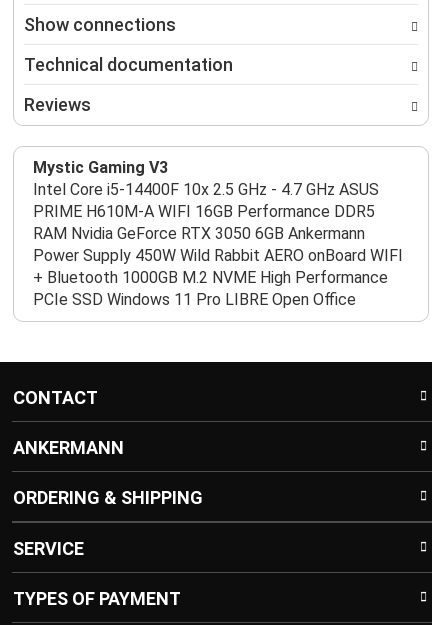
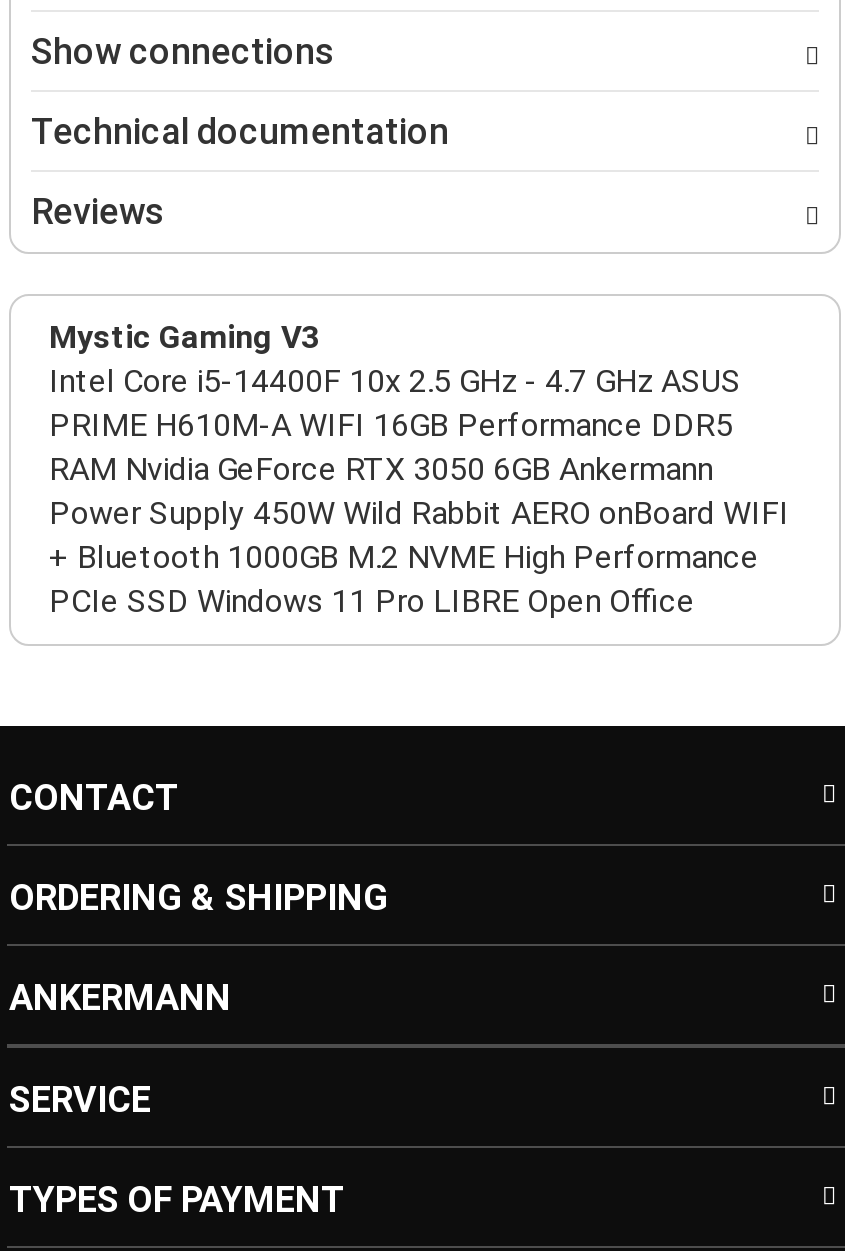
moved [13,437,124,458] -> [9,976,231,1018]: ANKERMANN
moved [13,487,203,508] -> [9,876,389,918]: ORDERING & SHIPPING

